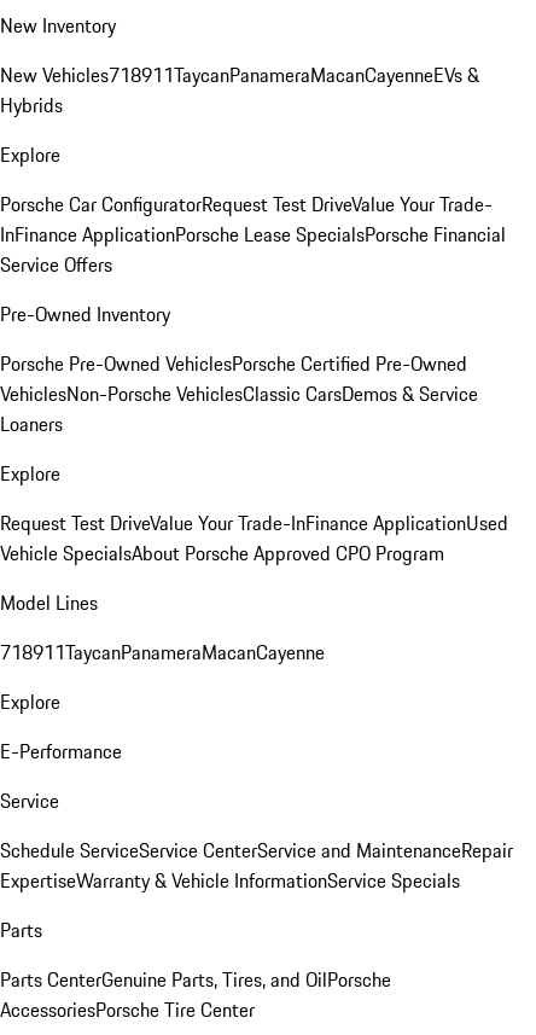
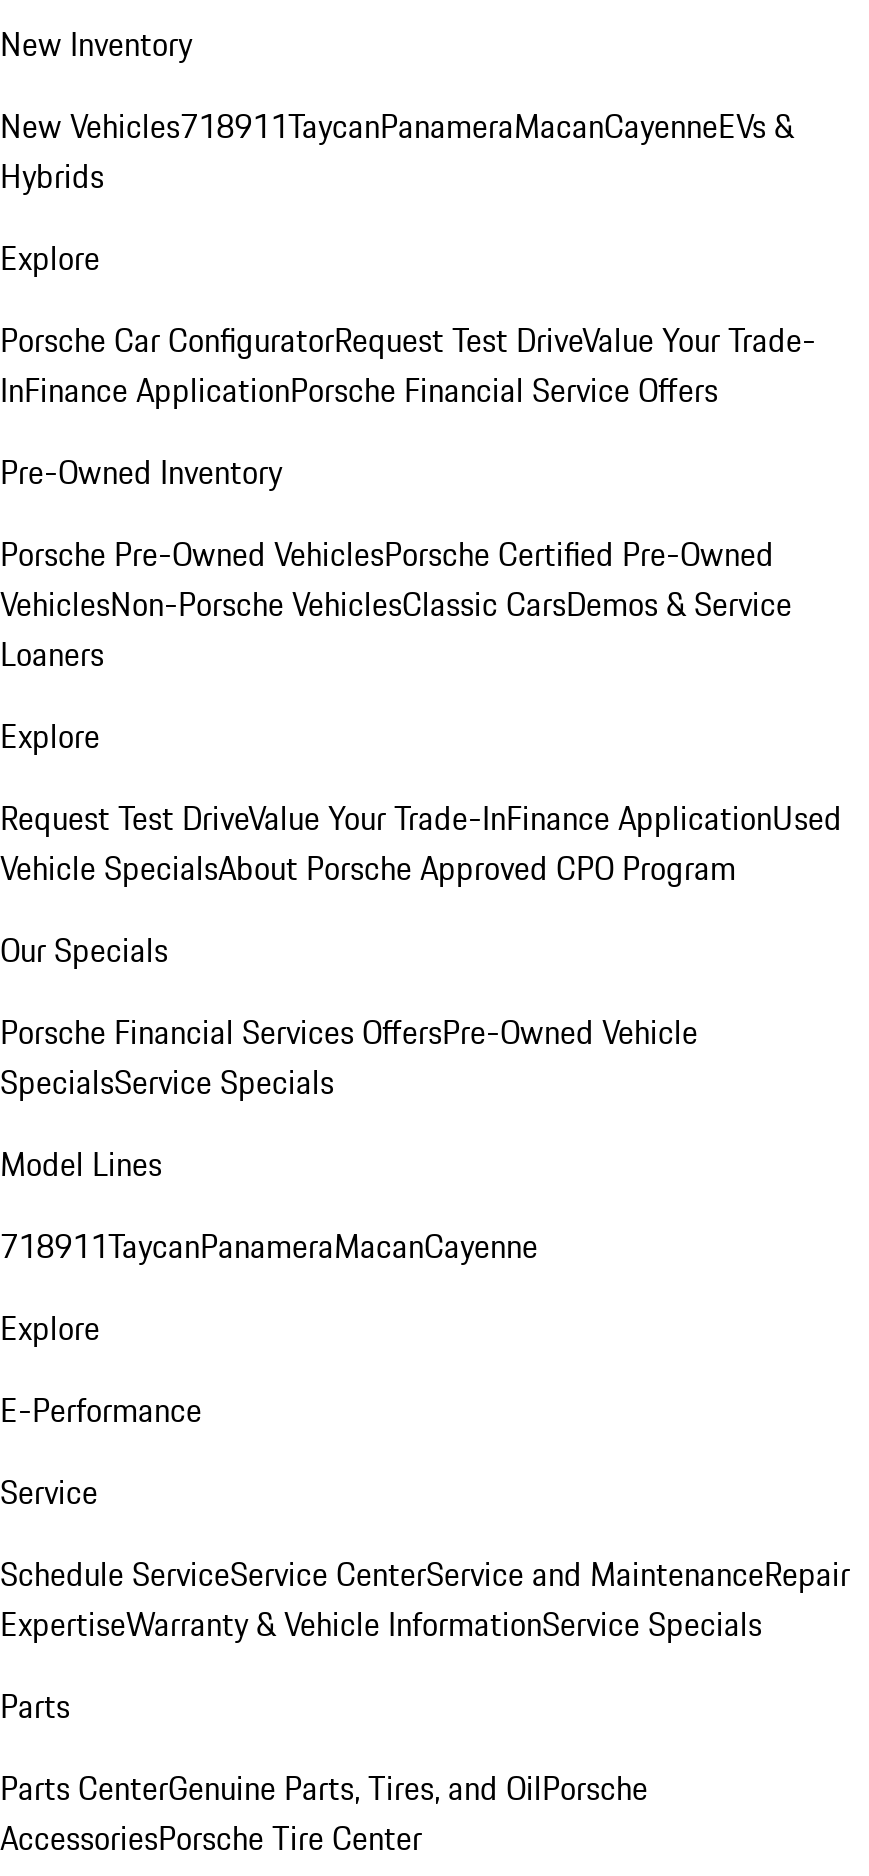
[0,220,506,279] InFinance ApplicationPorsche Lease SpecialsPorsche Financial | Service Offers -> [0,366,718,414] InFinance ApplicationPorsche Financial Service Offers
moved [0,300,508,568] -> [0,448,842,892]: Pre-Owned Inventory | Porsche Pre-Owned VehiclesPorsche Certified Pre-Owned | VehiclesNon-Porsche VehiclesClassic CarsDemos & Service | Loaners | Explore | Request Test DriveValue Your Trade-InFinance ApplicationUsed | Vehicle SpecialsAbout Porsche Approved CPO Program
none -> [0,926,698,1106] Our Specials | Porsche Financial Services OffersPre-Owned Vehicle | SpecialsService Specials

